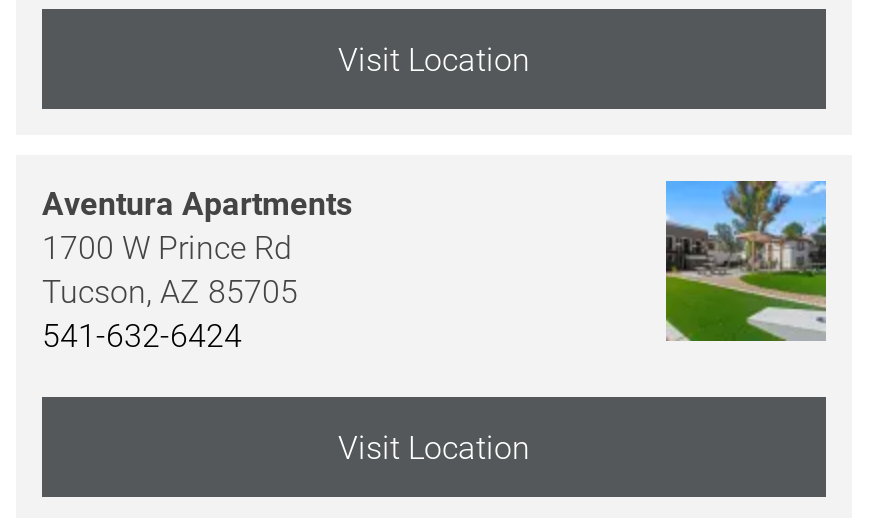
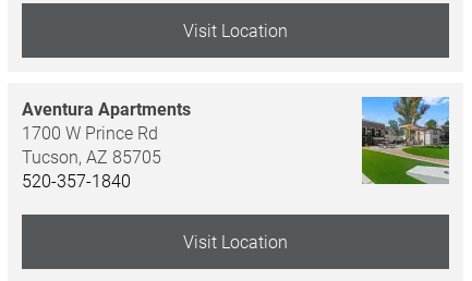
[42,313,242,355] 541-632-6424 -> [22,169,131,192] 520-357-1840

